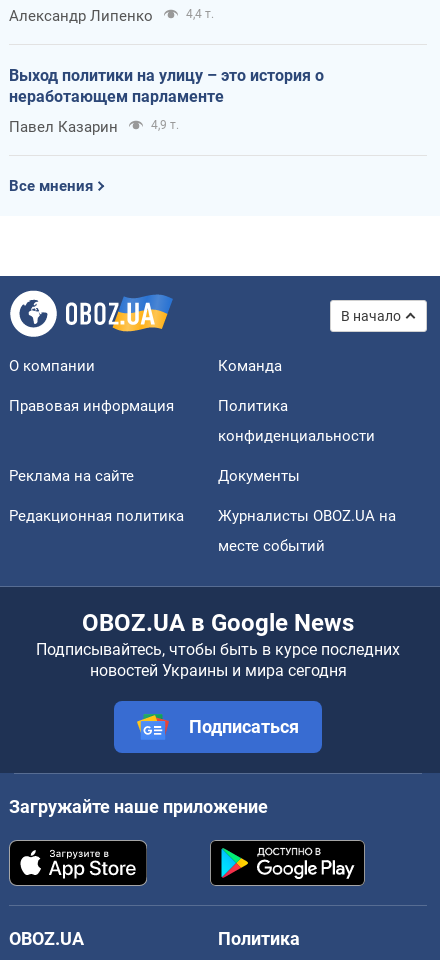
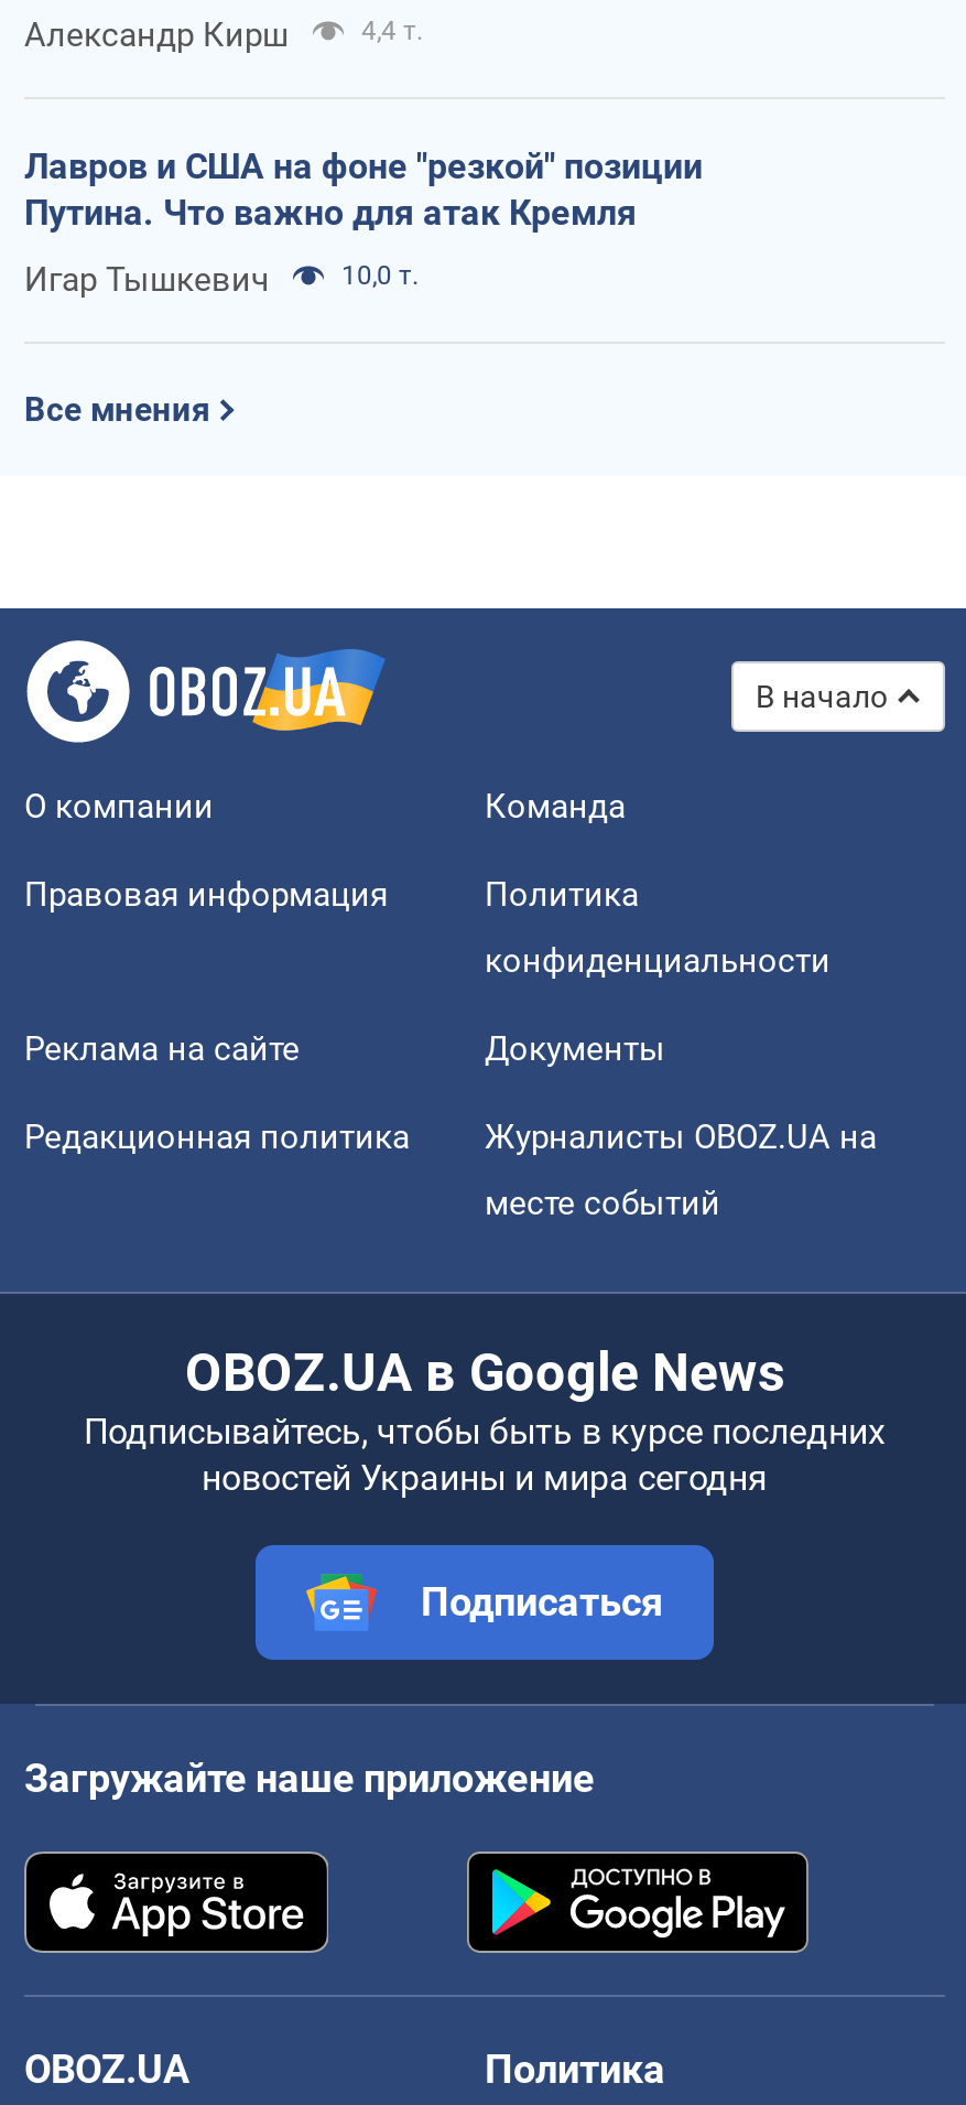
[9,7,153,25] Александр Липенко -> [24,15,289,54] Александр Кирш
[9,66,324,106] Выход политики на улицу – это история о | неработающем парламенте -> [24,145,703,233] Лавров и США на фоне "резкой" позиции | Путина. Что важно для атак Кремля
[9,118,179,136] Павел Казарин | 4,9 т. -> [24,259,419,299] Игар Тышкевич | 10,0 т.

